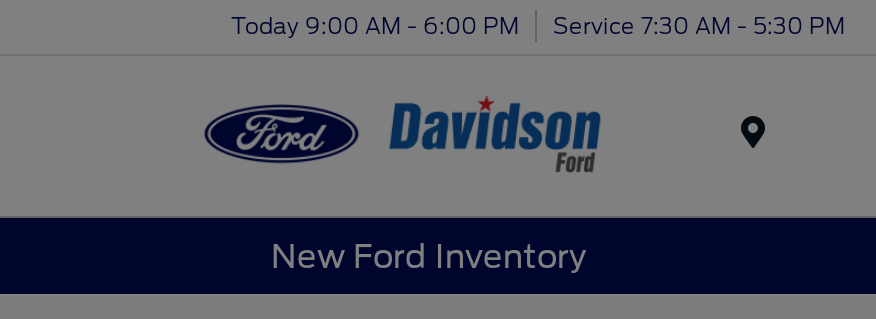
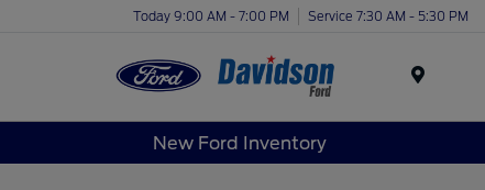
[231,11,845,39] Today 9:00 AM - 6:00 PM Service 7:30 AM - 5:30 PM -> [133,8,469,24] Today 9:00 AM - 7:00 PM Service 7:30 AM - 5:30 PM

